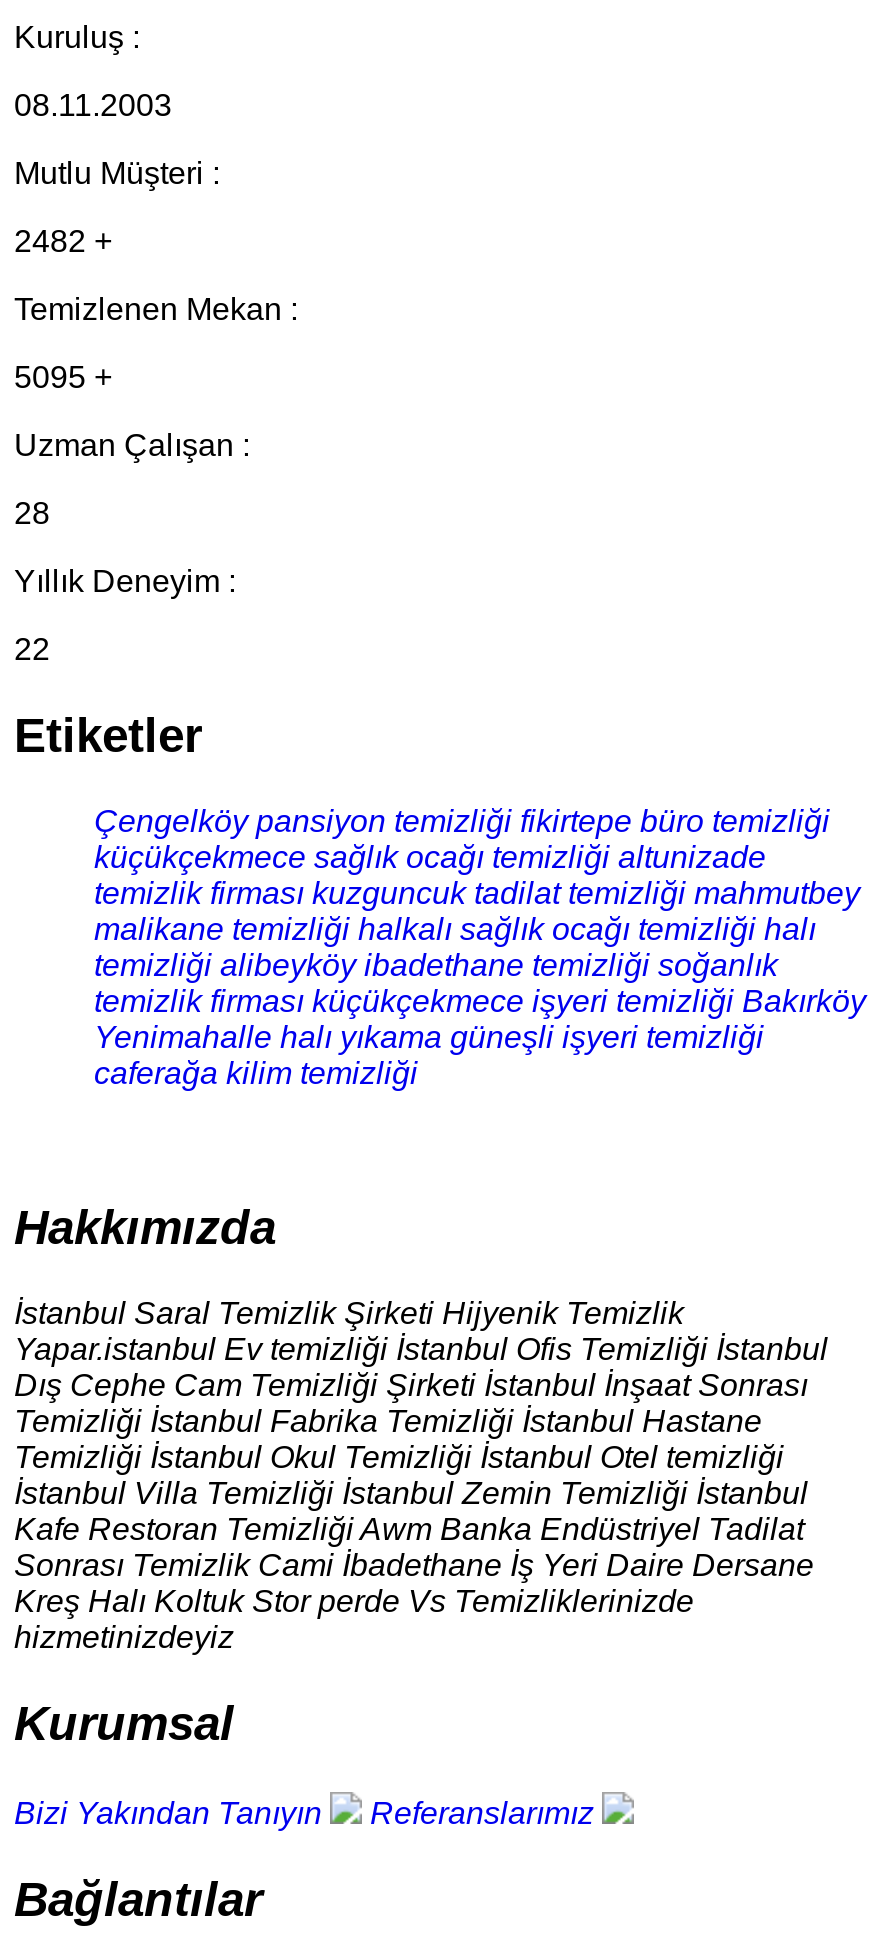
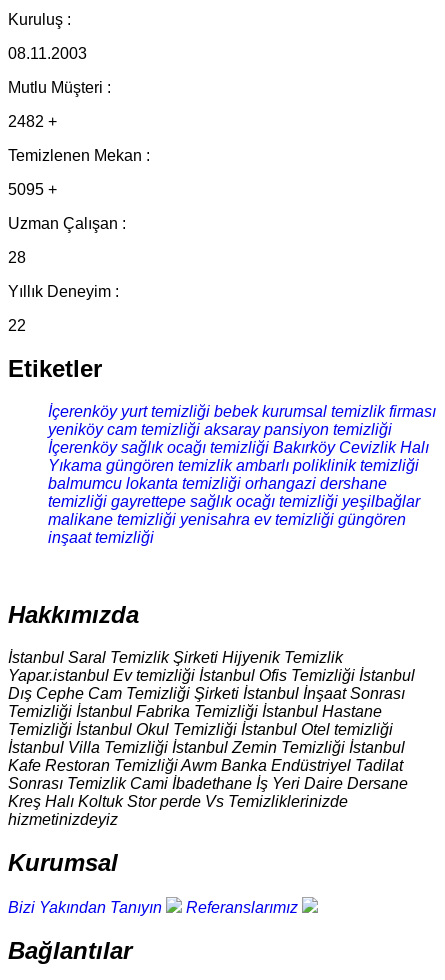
[94,804,866,1090] Çengelköy pansiyon temizliği fikirtepe büro temizliği | küçükçekmece sağlık ocağı temizliği altunizade | temizlik firması kuzguncuk tadilat temizliği mahmutbey | malikane temizliği halkalı sağlık ocağı temizliği halı | temizliği alibeyköy ibadethane temizliği soğanlık | temizlik firması küçükçekmece işyeri temizliği Bakırköy | Yenimahalle halı yıkama güneşli işyeri temizliği | caferağa kilim temizliği -> [48,403,436,546] İçerenköy yurt temizliği bebek kurumsal temizlik firması | yeniköy cam temizliği aksaray pansiyon temizliği | İçerenköy sağlık ocağı temizliği Bakırköy Cevizlik Halı | Yıkama güngören temizlik ambarlı poliklinik temizliği | balmumcu lokanta temizliği orhangazi dershane | temizliği gayrettepe sağlık ocağı temizliği yeşilbağlar | malikane temizliği yenisahra ev temizliği güngören | inşaat temizliği

